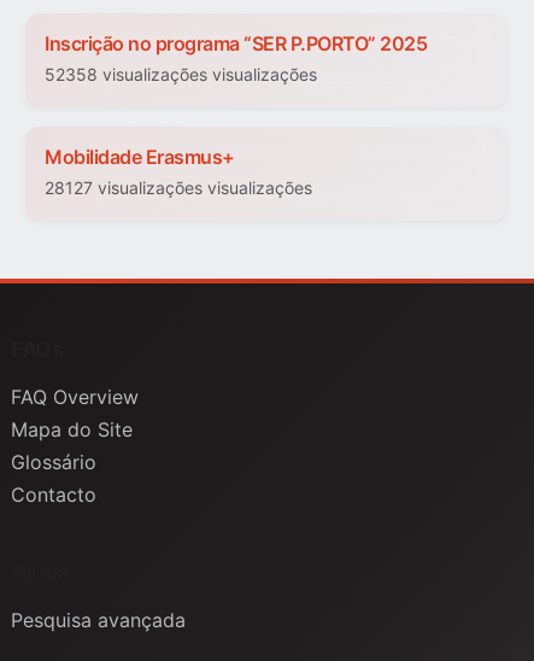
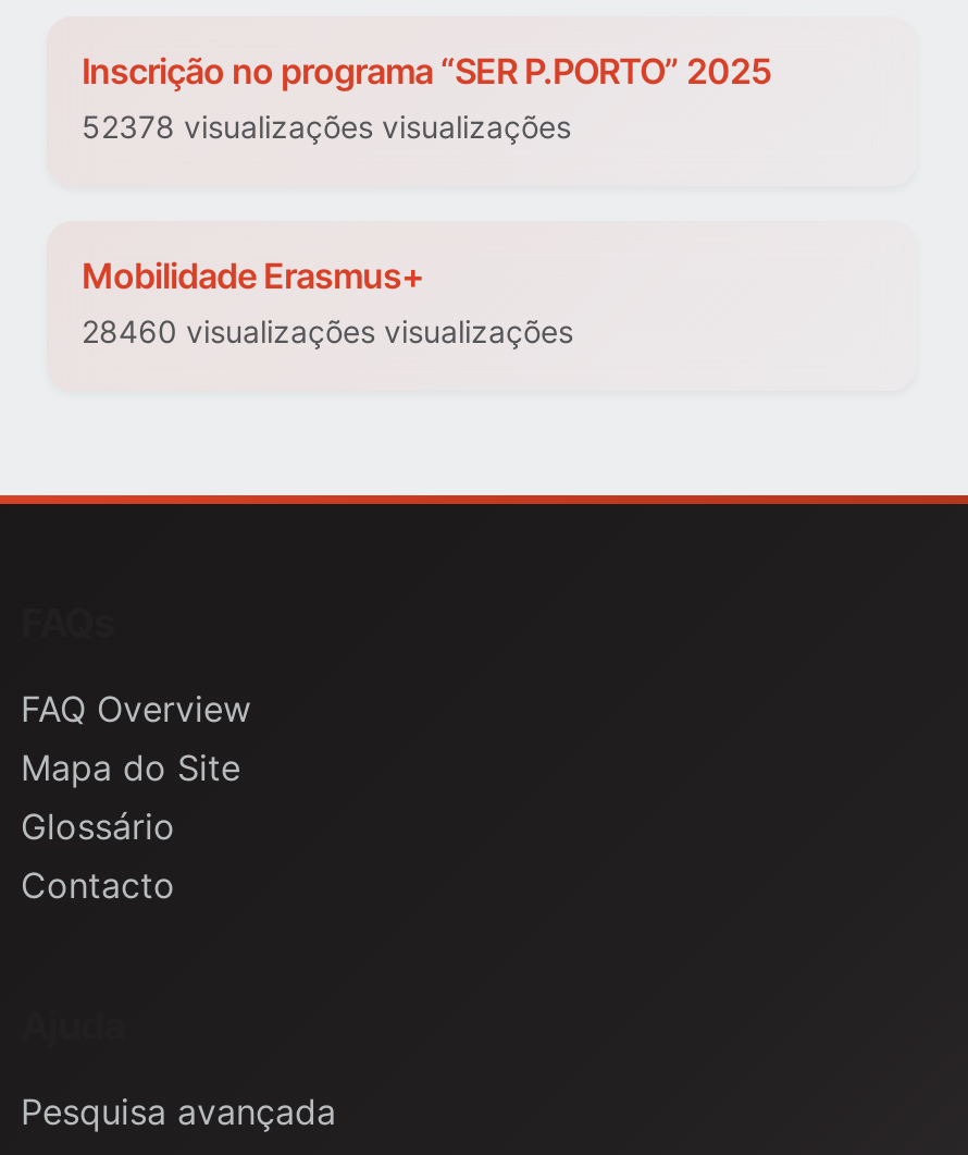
[45,65,317,85] 52358 visualizações visualizações -> [82,109,571,146] 52378 visualizações visualizações
[45,178,312,198] 28127 visualizações visualizações -> [82,314,573,351] 28460 visualizações visualizações

